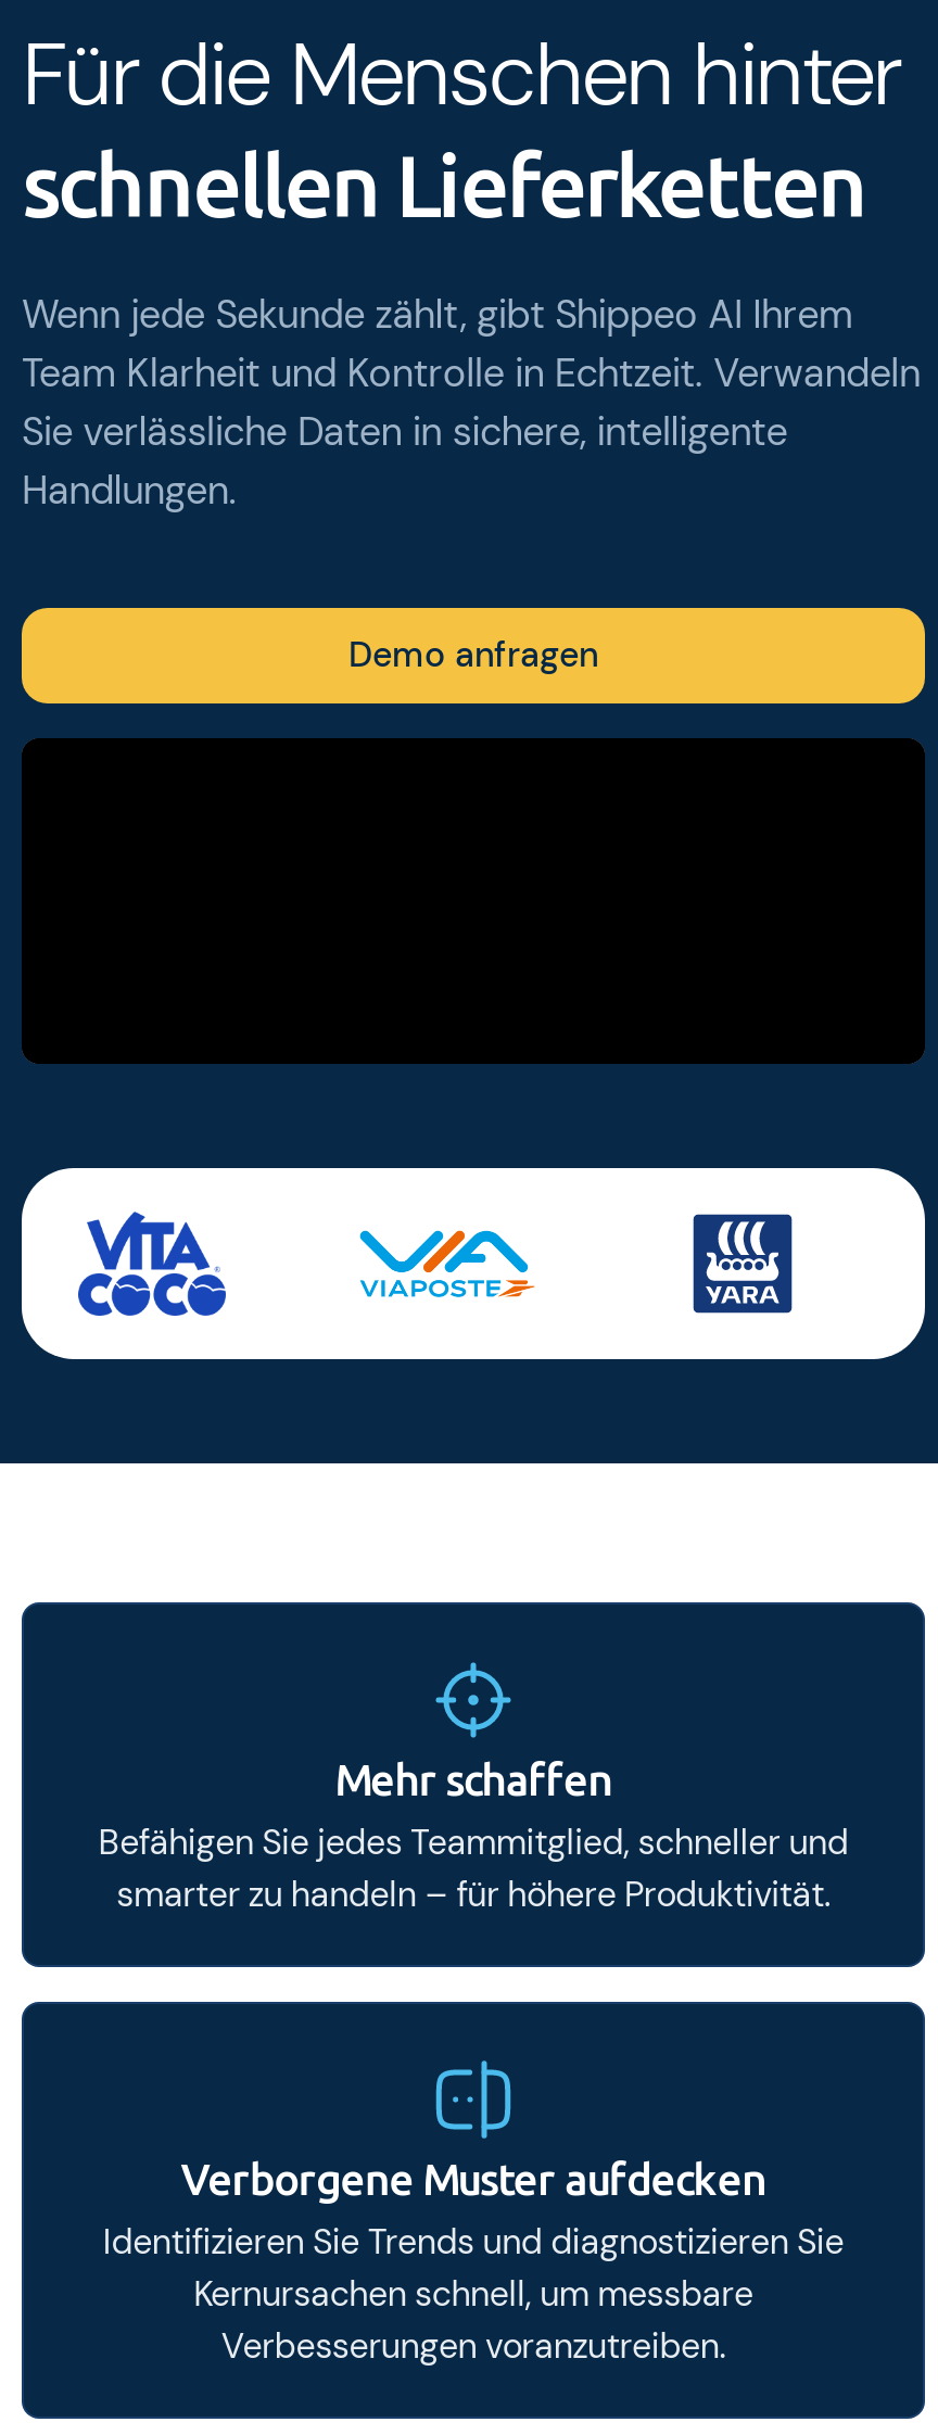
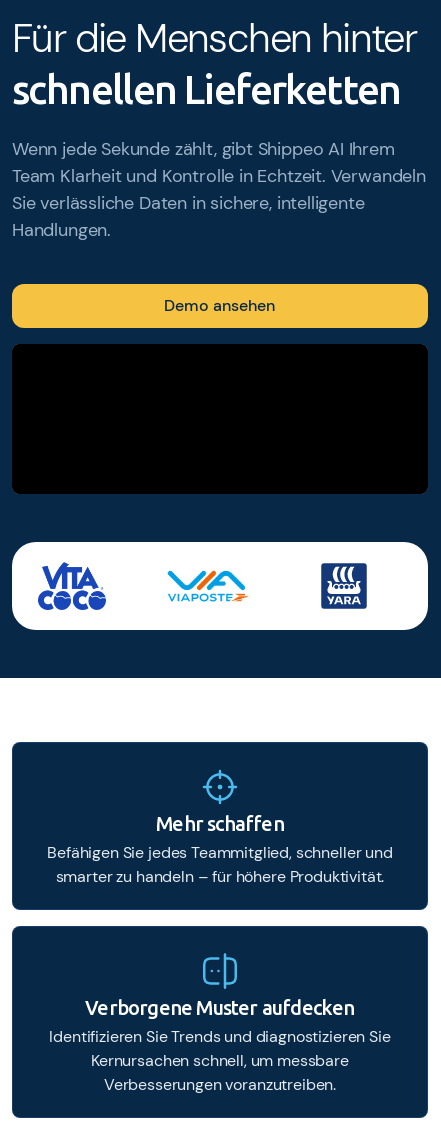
[348,632,598,677] Demo anfragen -> [164,295,275,316] Demo ansehen

